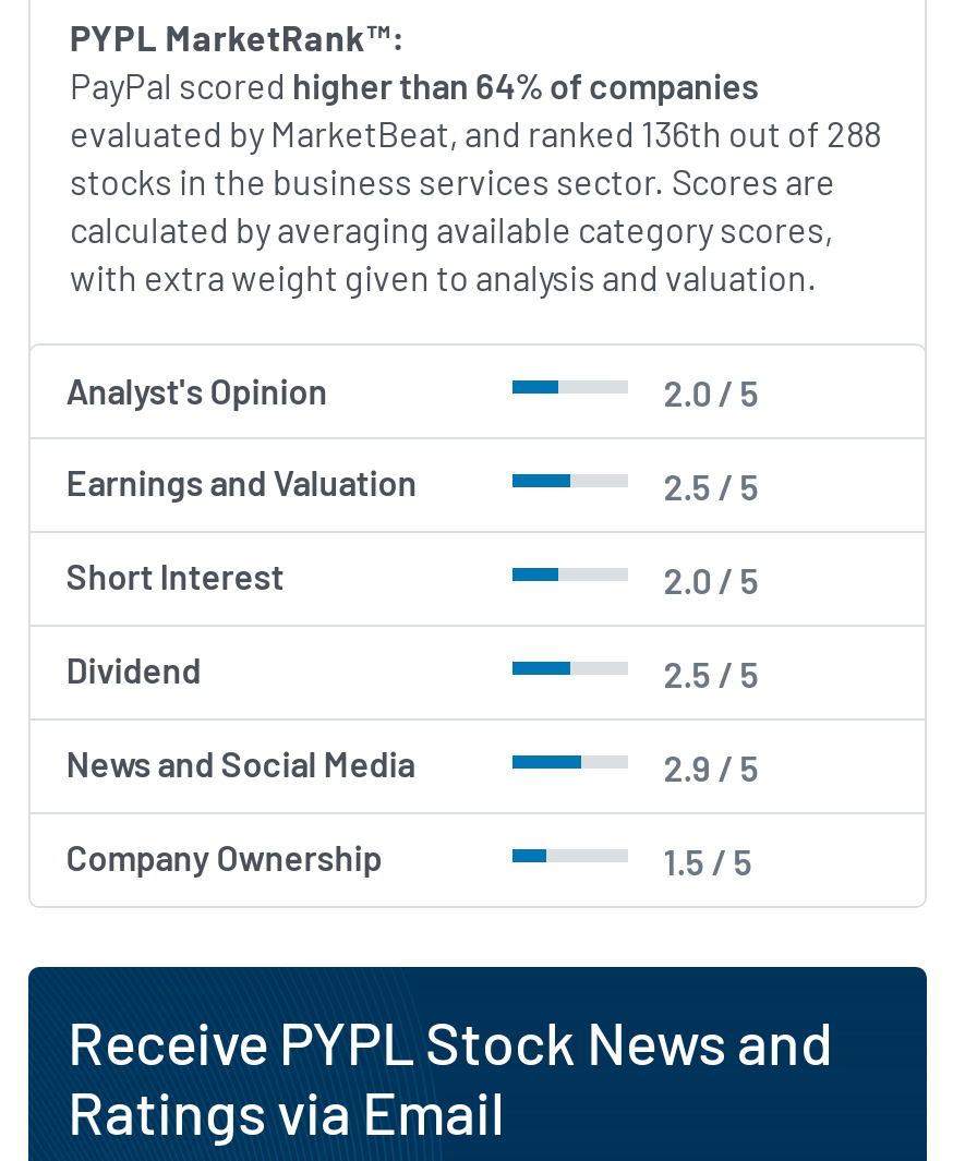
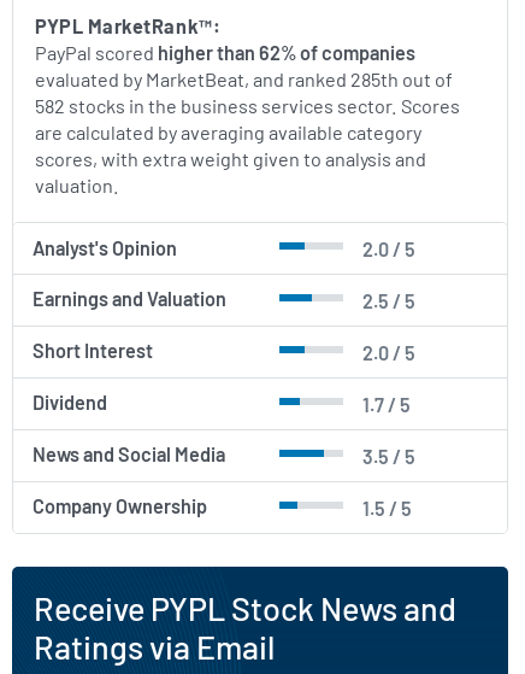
[70,65,881,298] PayPal scored higher than 64% of companies | evaluated by MarketBeat, and ranked 136th out of 288 | stocks in the business services sector. Scores are | calculated by averaging available category scores, | with extra weight given to analysis and valuation. -> [35,41,460,197] PayPal scored higher than 62% of companies | evaluated by MarketBeat, and ranked 285th out of | 582 stocks in the business services sector. Scores | are calculated by averaging available category | scores, with extra weight given to analysis and | valuation.
[663,653,759,694] 2.5 / 5 -> [363,393,411,416] 1.7 / 5
[663,746,759,788] 2.9 / 5 -> [363,445,416,467] 3.5 / 5

